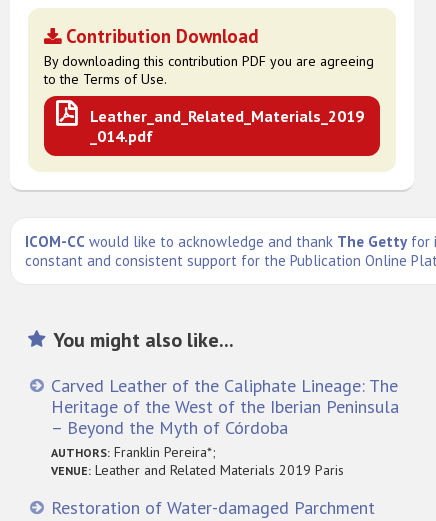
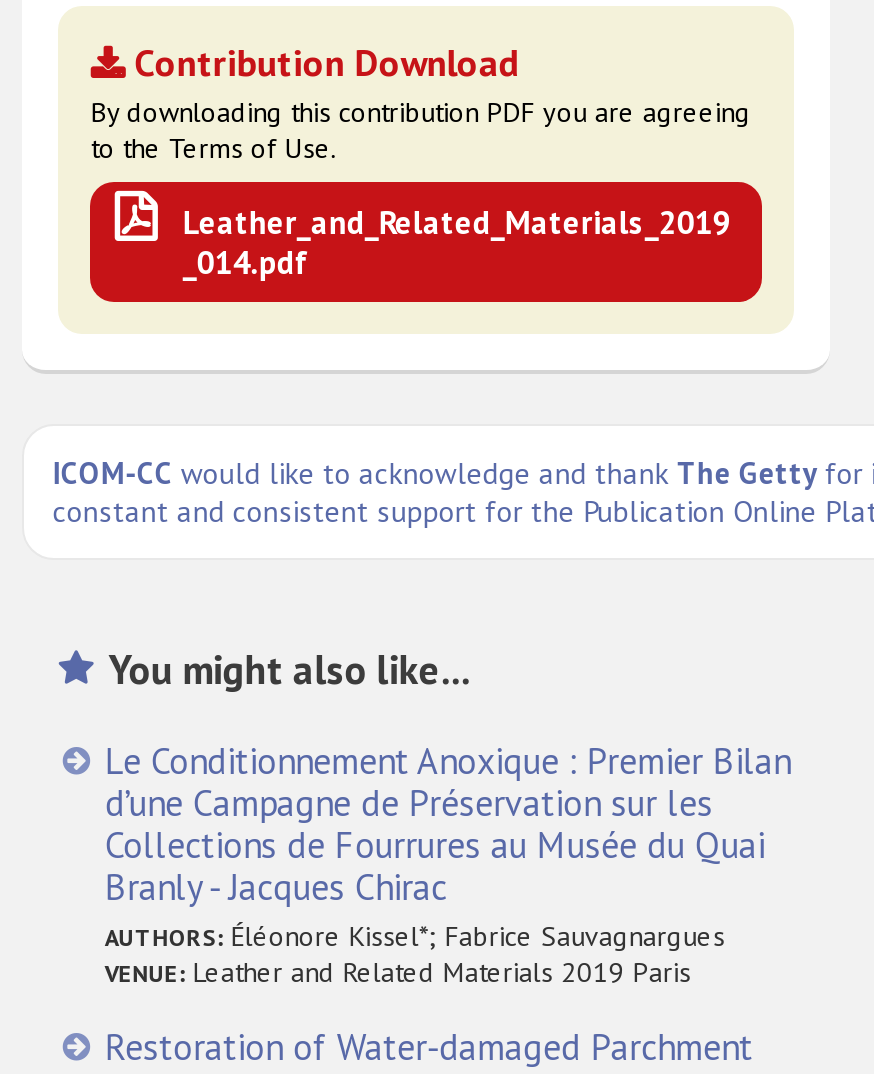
[51,373,399,460] Carved Leather of the Caliphate Lineage: The | Heritage of the West of the Iberian Peninsula | – Beyond the Myth of Córdoba | AUTHORS: Franklin Pereira*; -> [105,737,791,953] Le Conditionnement Anoxique : Premier Bilan | d’une Campagne de Préservation sur les | Collections de Fourrures au Musée du Quai | Branly - Jacques Chirac | AUTHORS: Éléonore Kissel*; Fabrice Sauvagnargues

